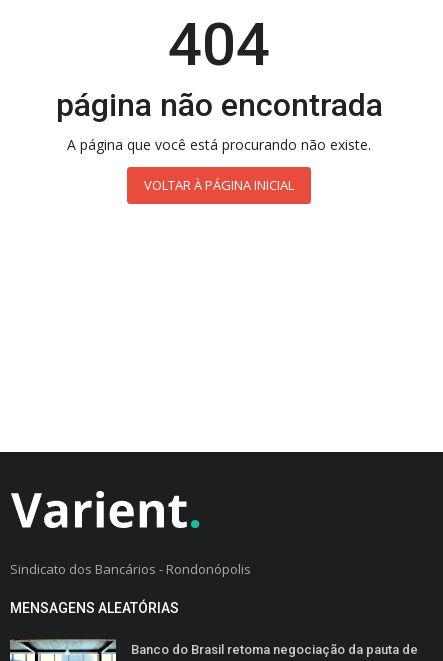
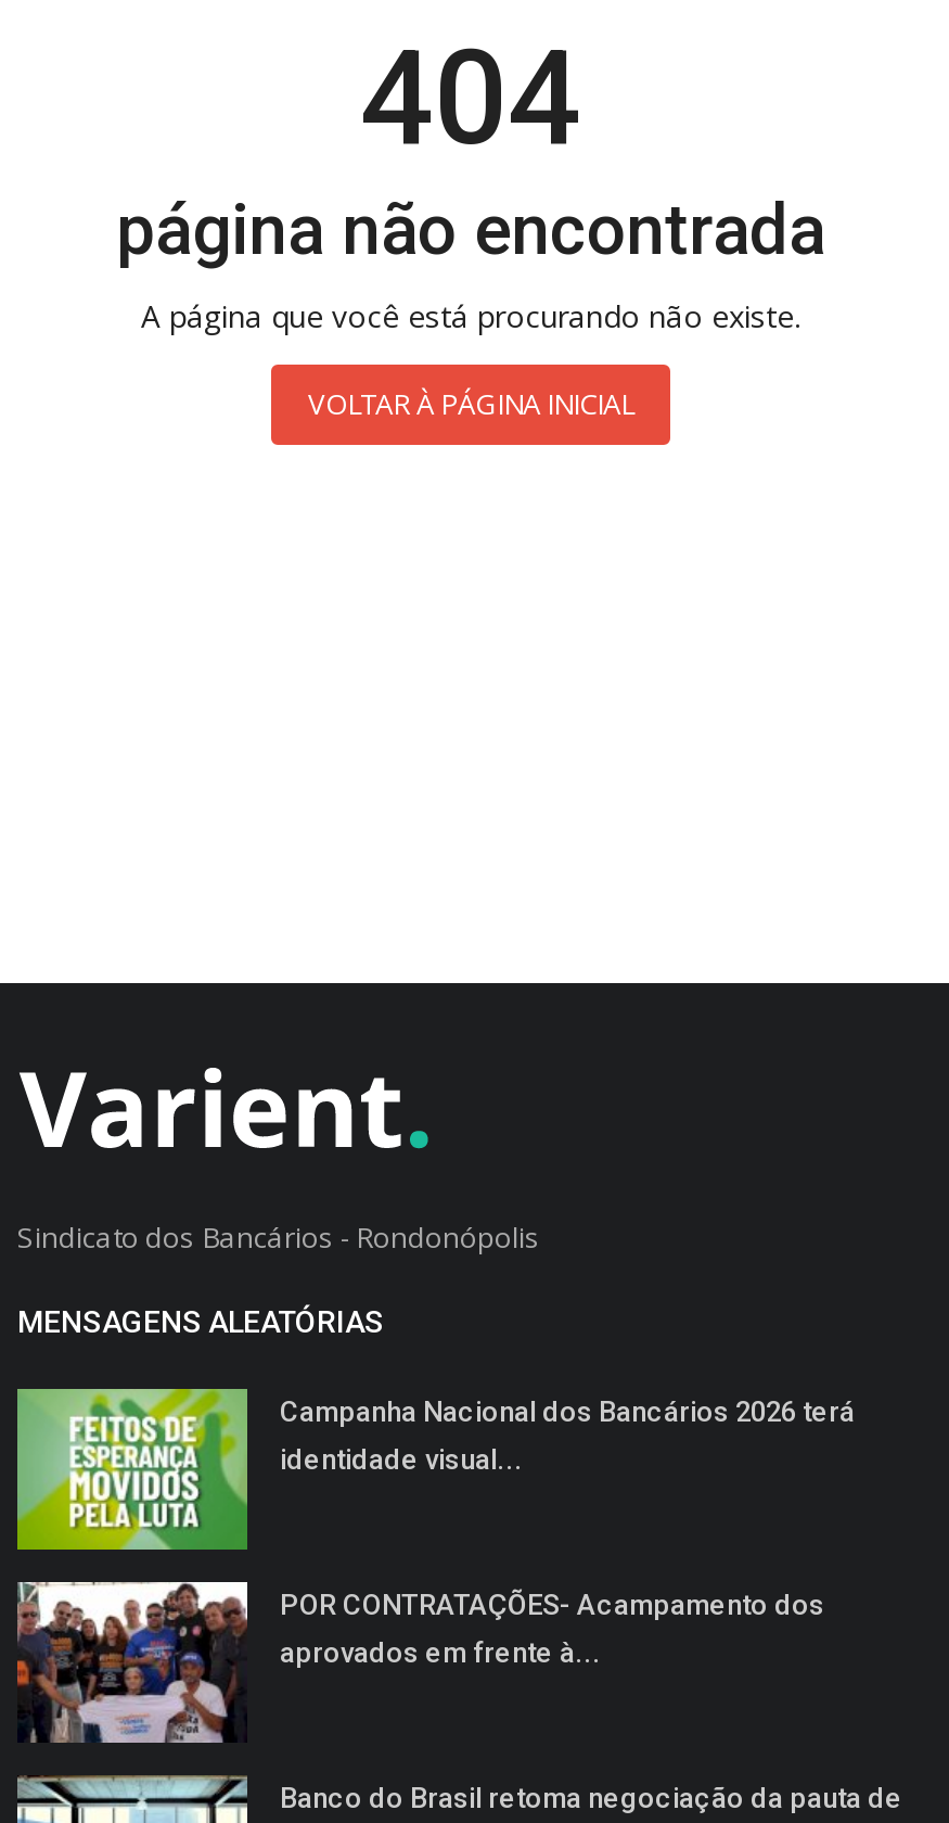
none -> [15,1387,855,1552] [image] | Campanha Nacional dos Bancários 2026 terá | identidade visual...
none -> [15,1580,824,1745] [image] | POR CONTRATAÇÕES- Acampamento dos | aprovados em frente à...

